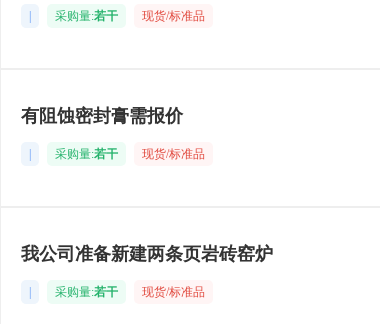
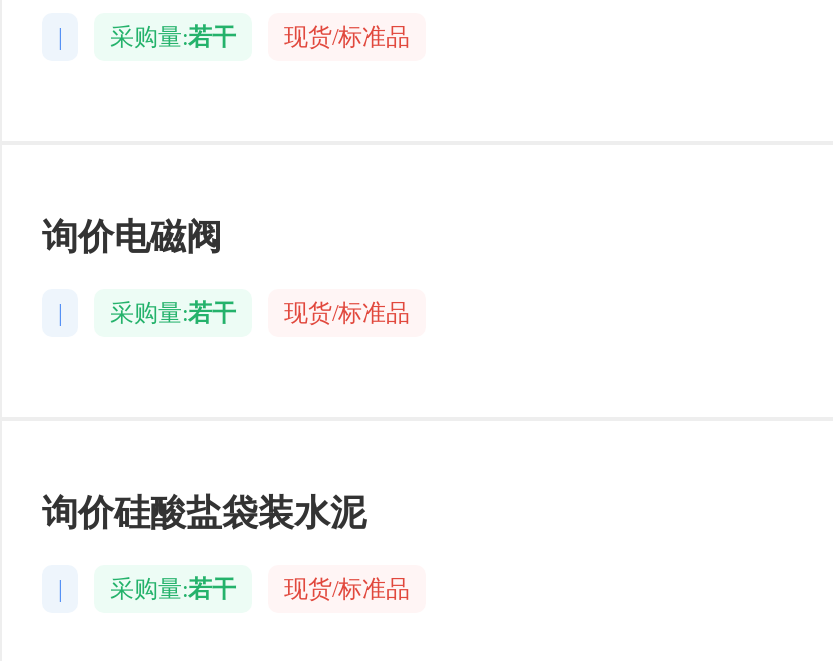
[21,106,183,126] 有阻蚀密封膏需报价 -> [42,217,222,257] 询价电磁阀
[21,244,273,264] 我公司准备新建两条页岩砖窑炉 -> [42,493,366,533] 询价硅酸盐袋装水泥

